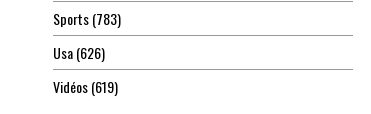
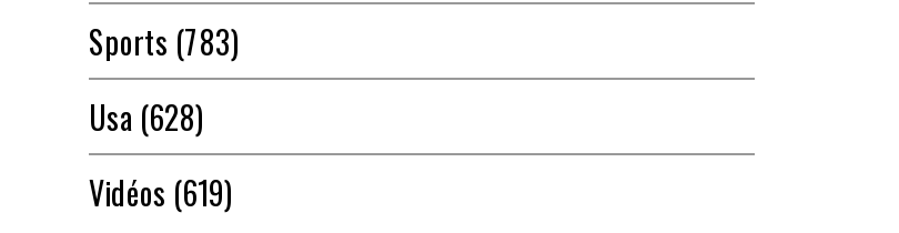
[53,42,105,63] Usa (626) -> [89,93,204,140] Usa (628)

